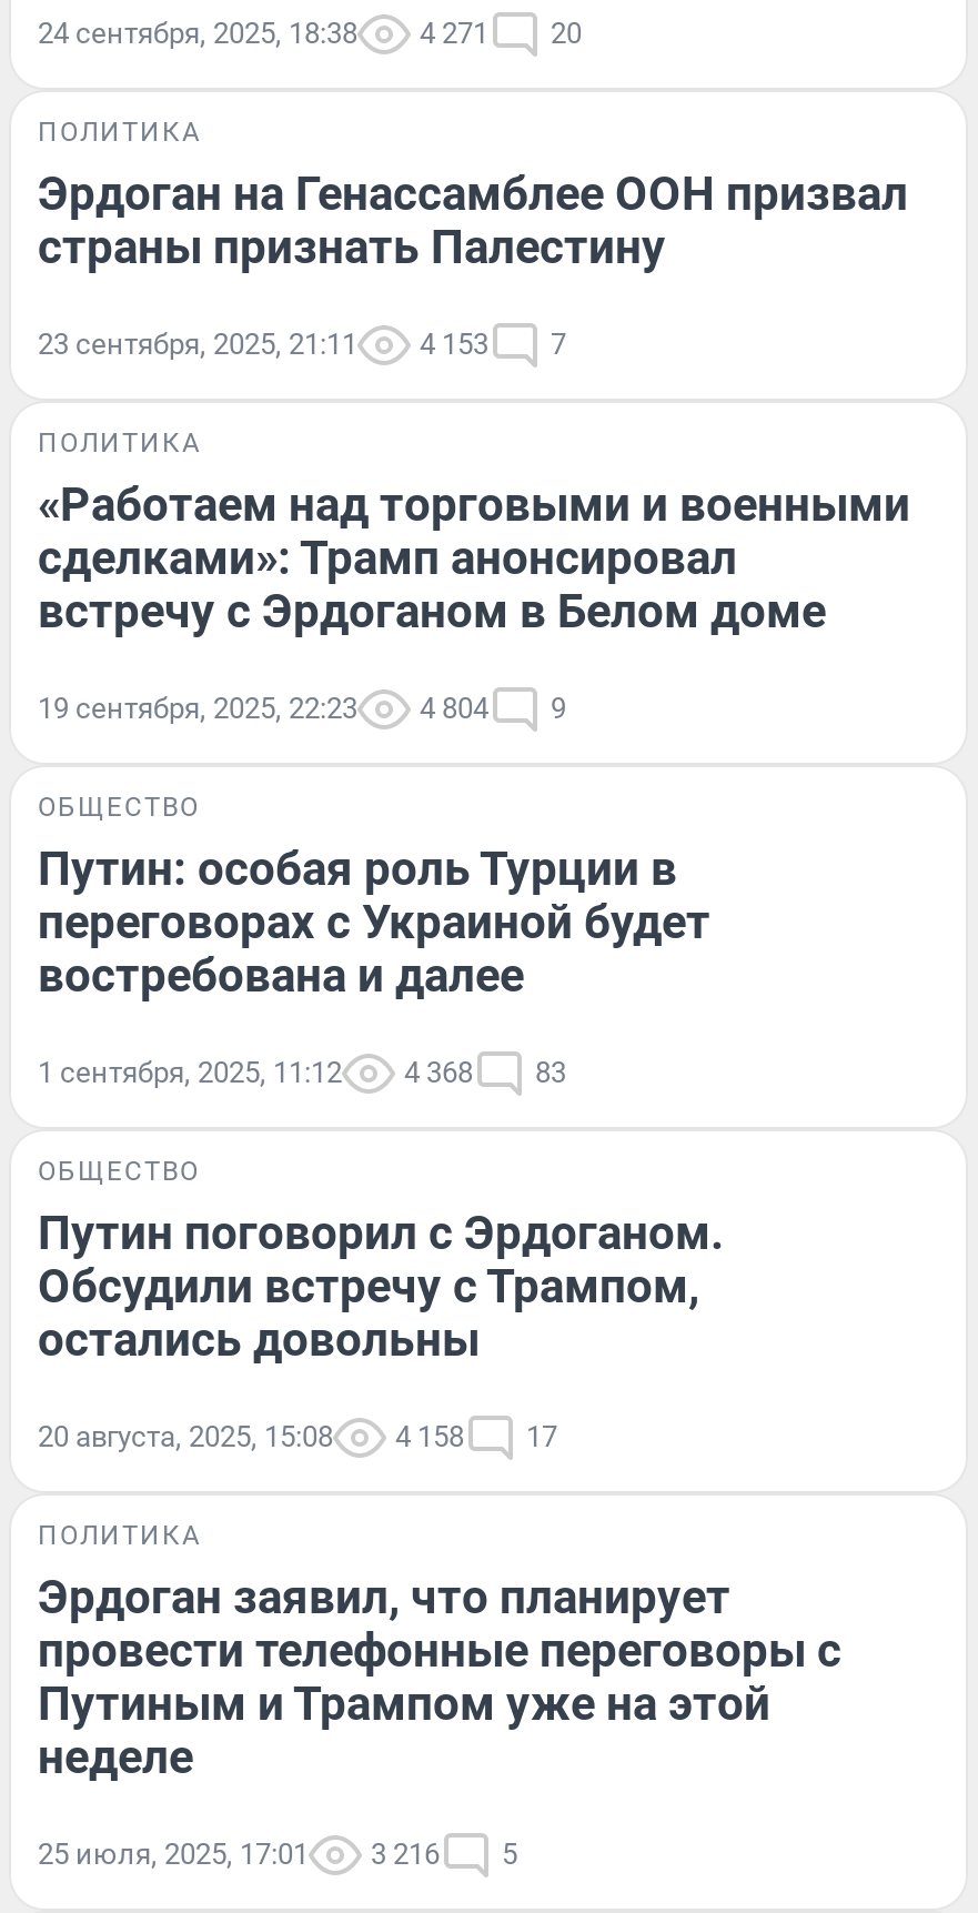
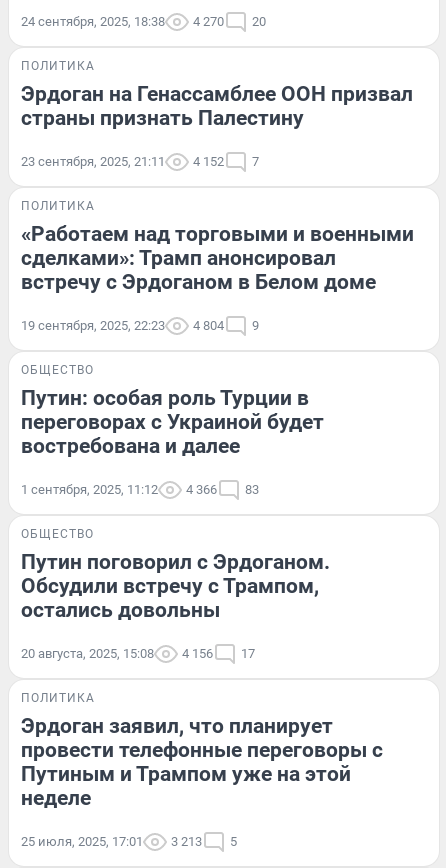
[38,17,582,50] 24 сентября, 2025, 18:38 4 271 20 -> [21,14,266,29] 24 сентября, 2025, 18:38 4 270 20
[38,328,566,361] 23 сентября, 2025, 21:11 4 153 7 -> [21,154,259,169] 23 сентября, 2025, 21:11 4 152 7
[38,1056,566,1089] 1 сентября, 2025, 11:12 4 368 83 -> [21,482,259,497] 1 сентября, 2025, 11:12 4 366 83
[38,1420,557,1453] 20 августа, 2025, 15:08 4 158 17 -> [21,646,255,661] 20 августа, 2025, 15:08 4 156 17
[38,1838,517,1871] 25 июля, 2025, 17:01 3 216 5 -> [21,834,237,849] 25 июля, 2025, 17:01 3 213 5

